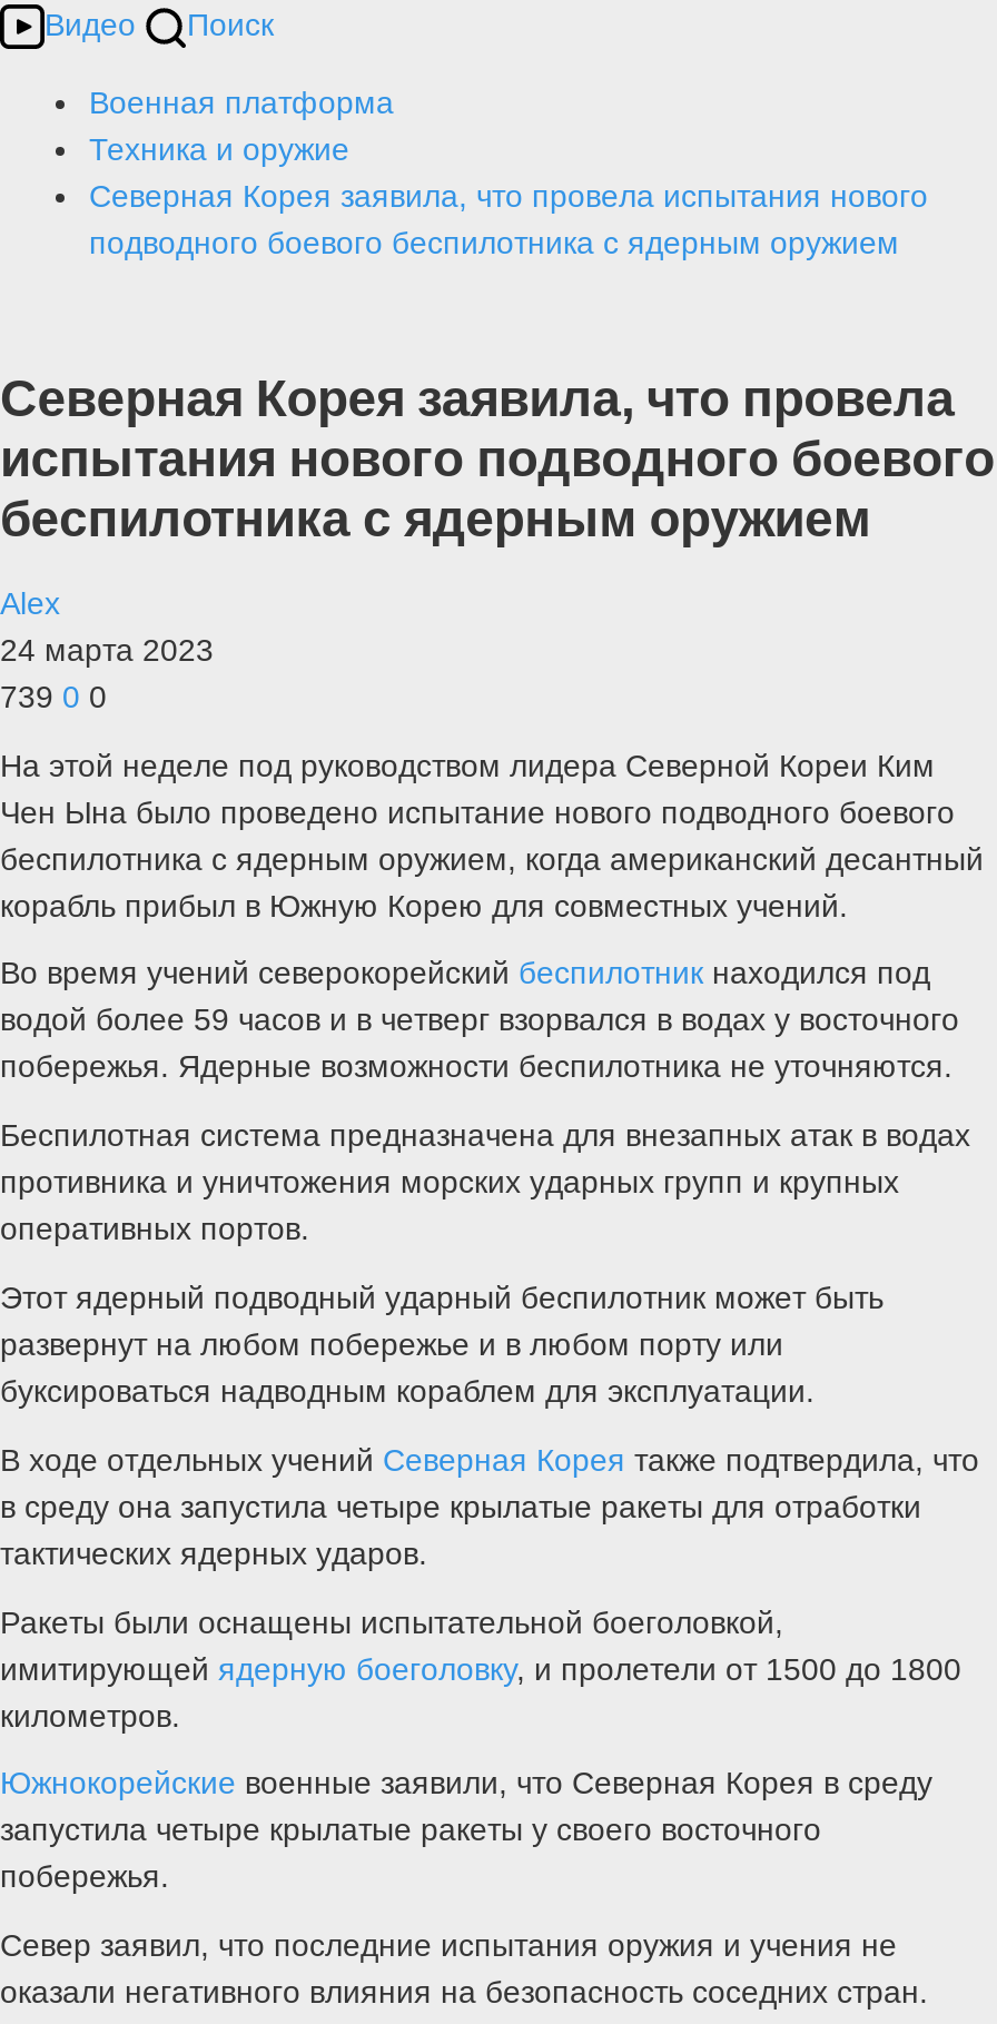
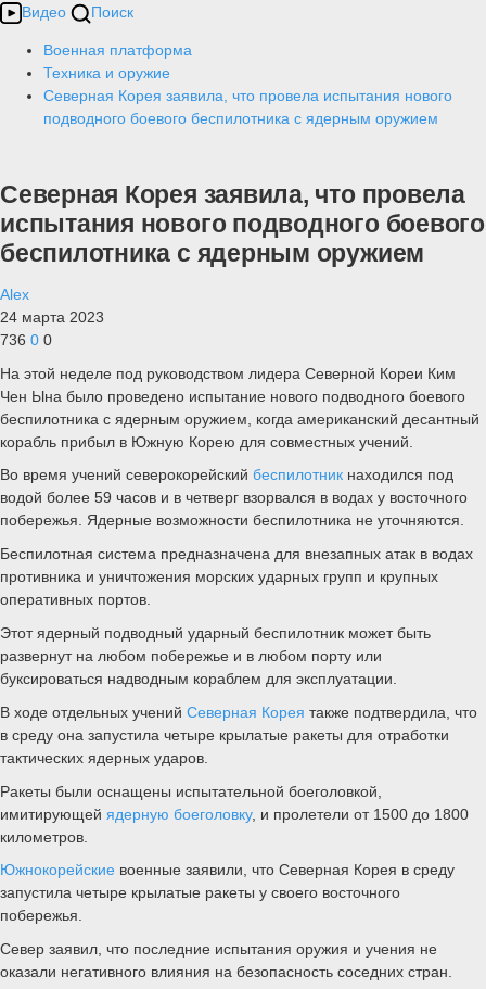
[0,678,107,714] 739 0 0 -> [0,331,52,348] 736 0 0

